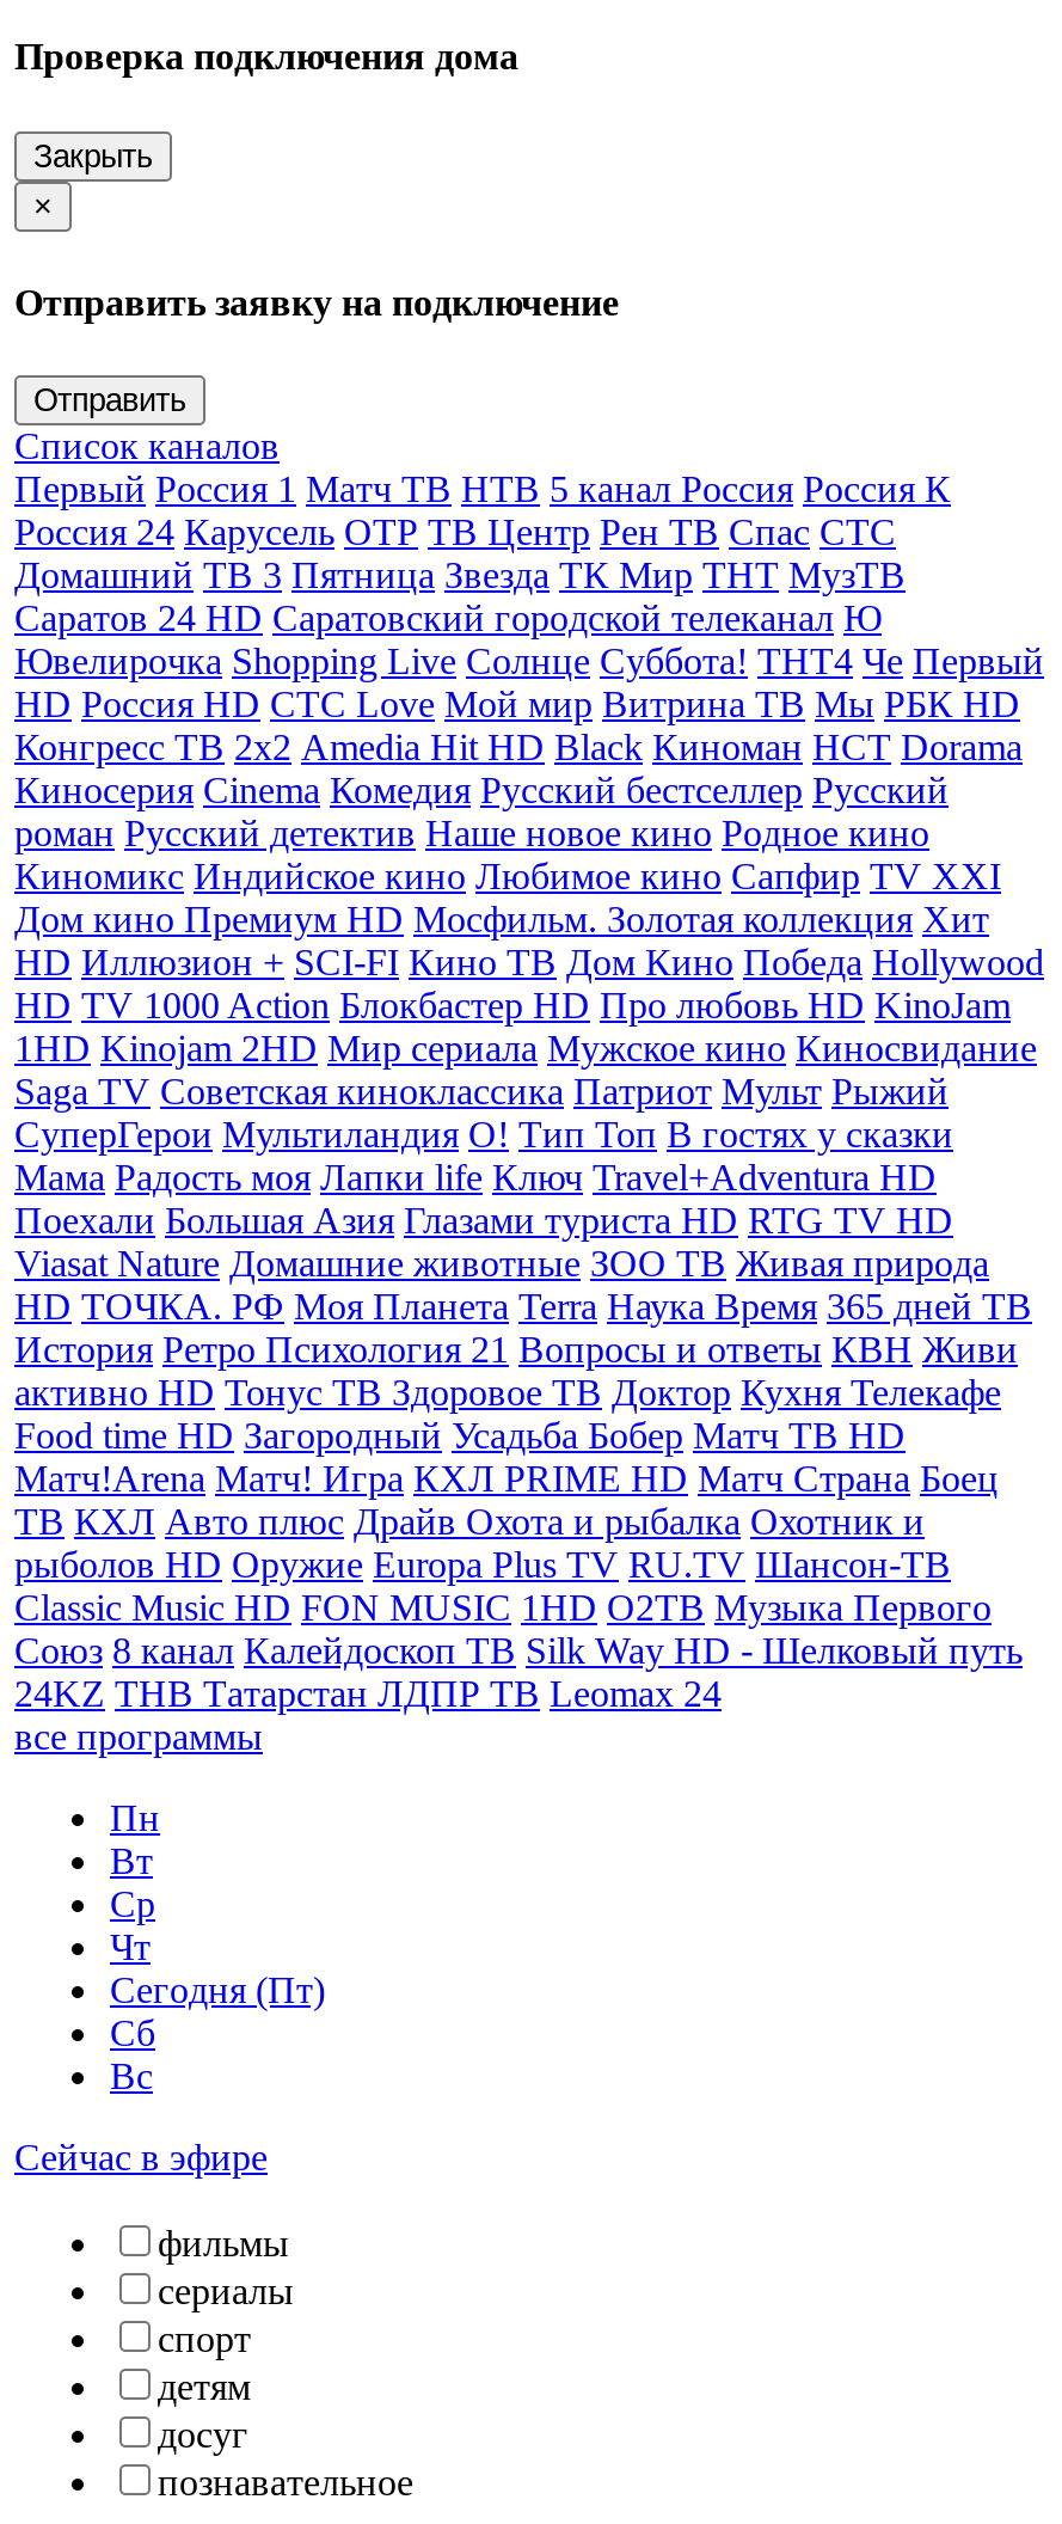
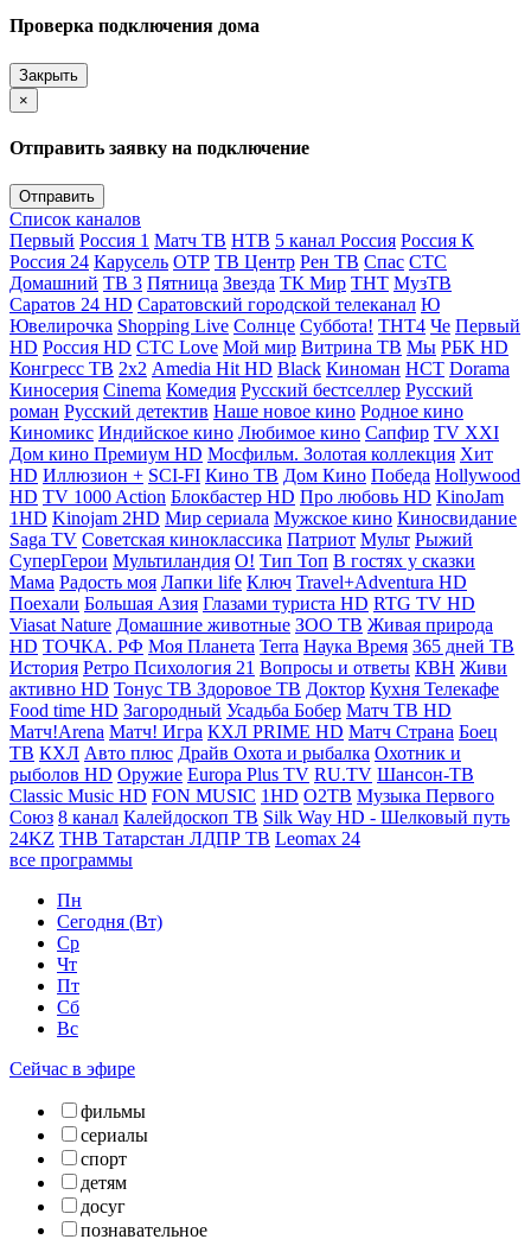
[110,1841,153,1881] Вт -> [57,912,162,932] Сегодня (Вт)
[110,1970,325,2010] Сегодня (Пт) -> [57,976,79,996] Пт

